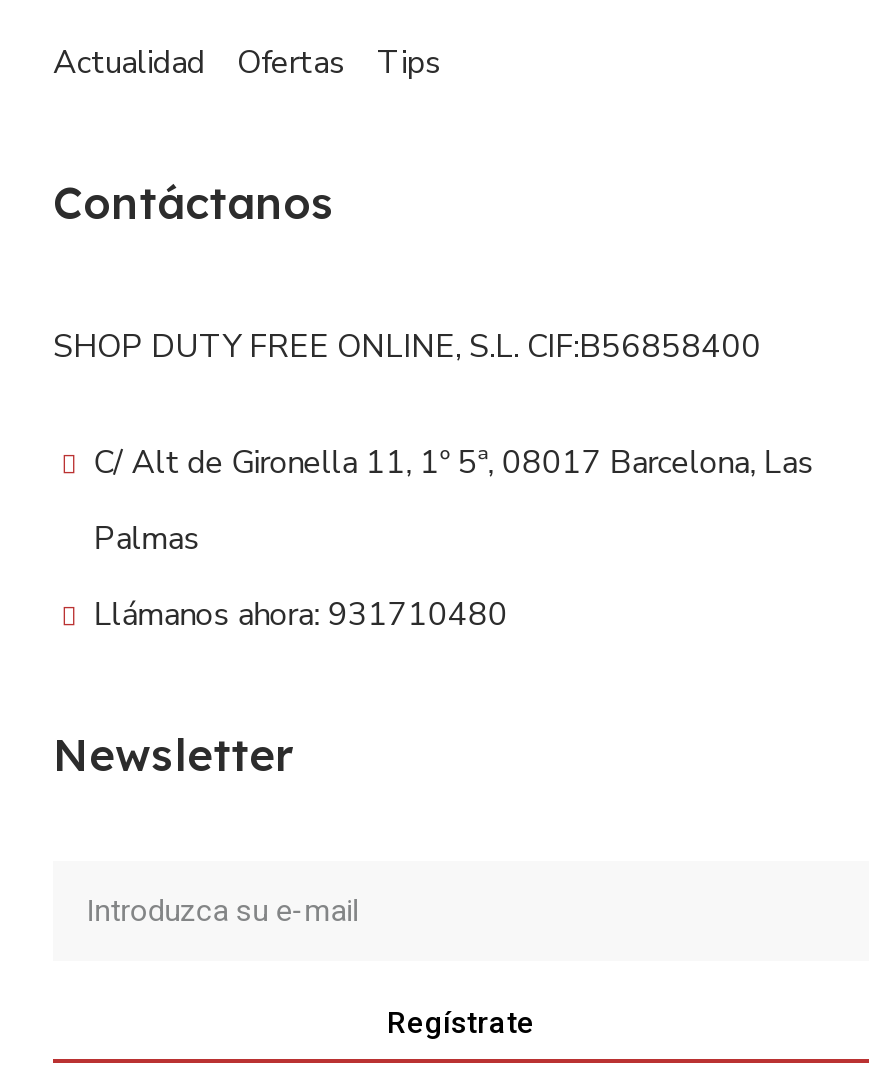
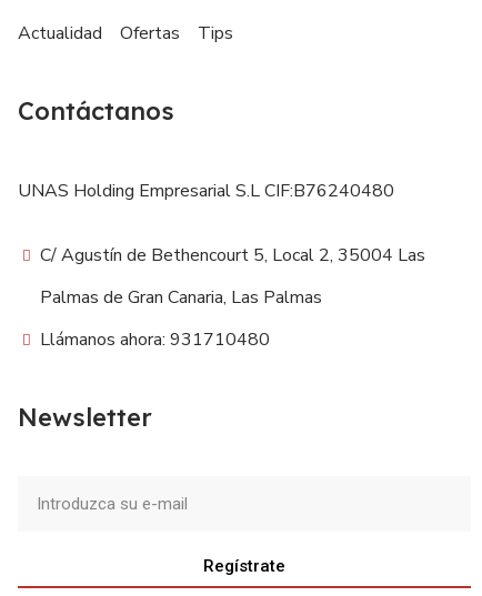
[53,325,761,369] SHOP DUTY FREE ONLINE, S.L. CIF:B56858400 -> [18,179,394,203] UNAS Holding Empresarial S.L CIF:B76240480
[93,441,813,485] C/ Alt de Gironella 11, 1º 5ª, 08017 Barcelona, Las -> [40,243,426,267] C/ Agustín de Bethencourt 5, Local 2, 35004 Las
[93,517,199,561] Palmas -> [40,285,322,310] Palmas de Gran Canaria, Las Palmas

